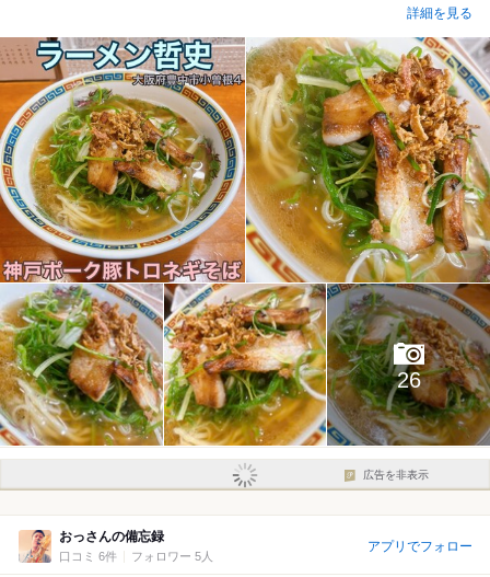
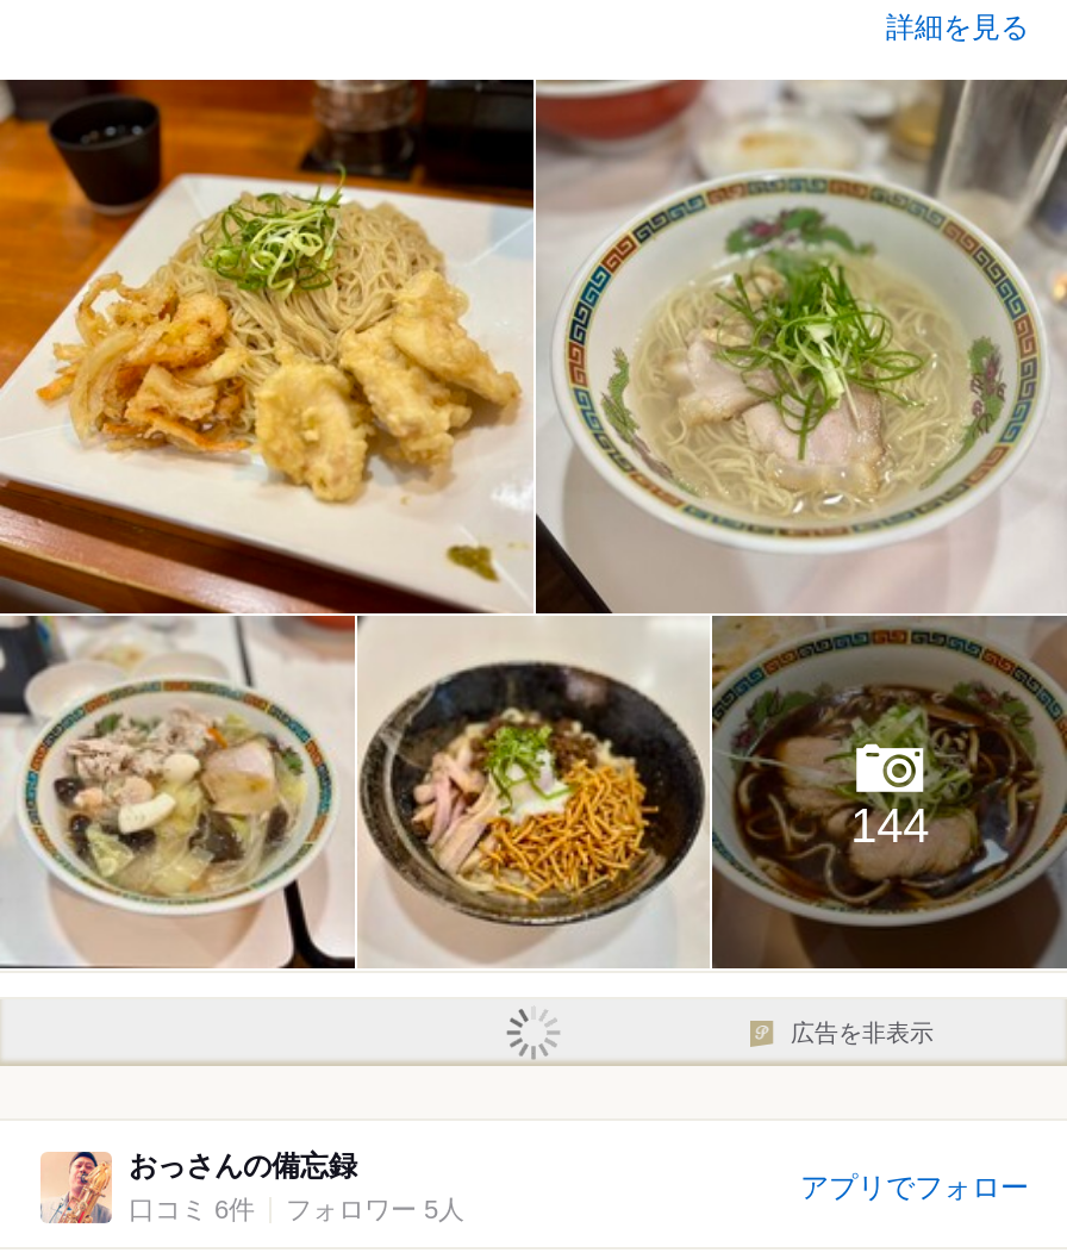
[3,36,487,447] [image] | 26 -> [7,77,1060,971] [image] | 144

